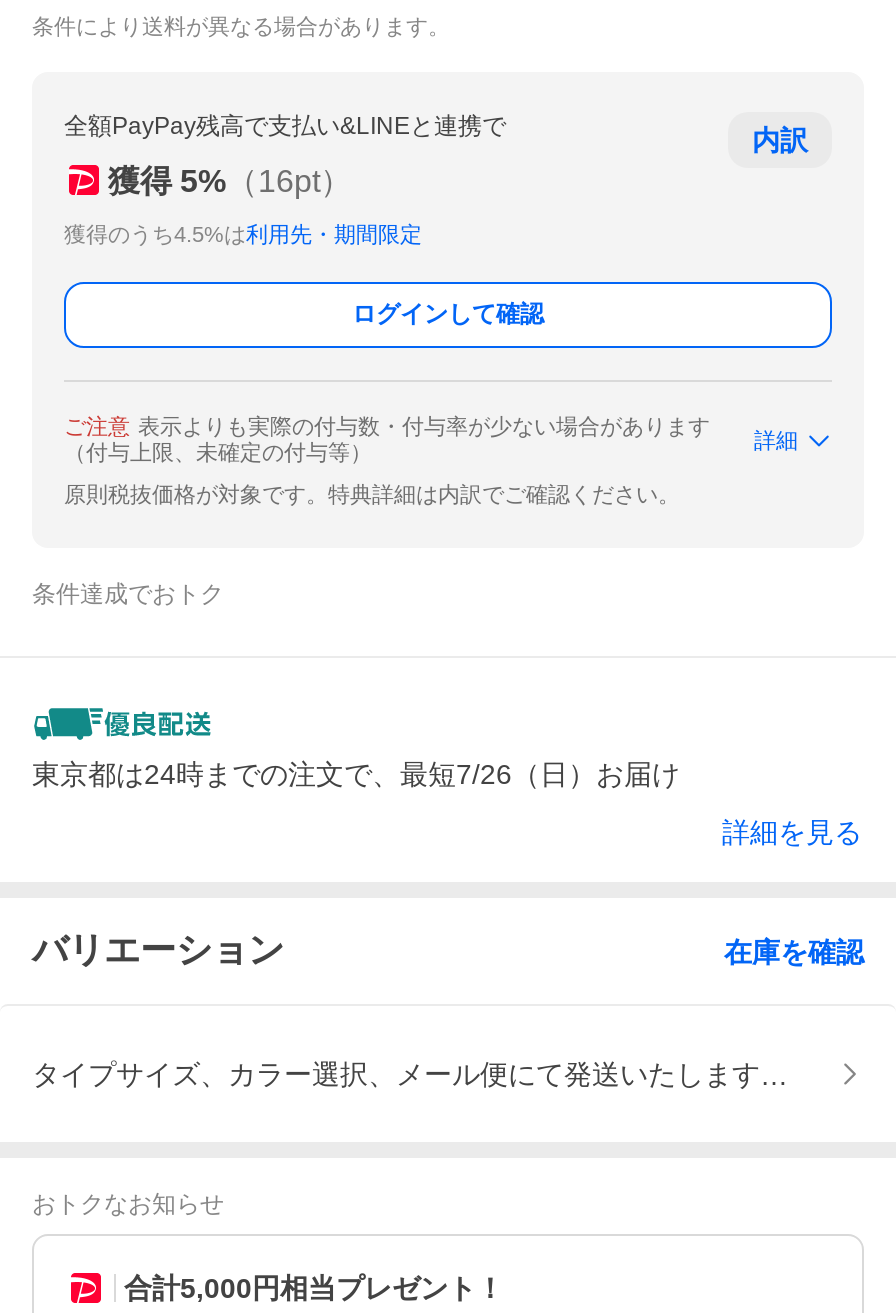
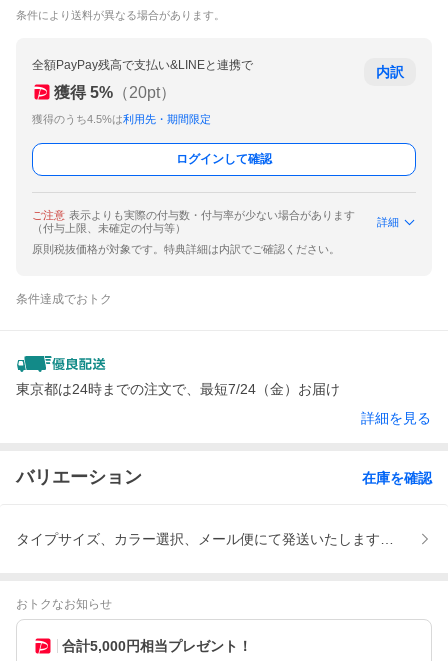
[108,163,352,197] 獲得 5%（16pt） -> [54,83,176,100] 獲得 5%（20pt）
[32,758,680,790] 東京都は24時までの注文で、最短7/26（日）お届け -> [16,381,340,397] 東京都は24時までの注文で、最短7/24（金）お届け

